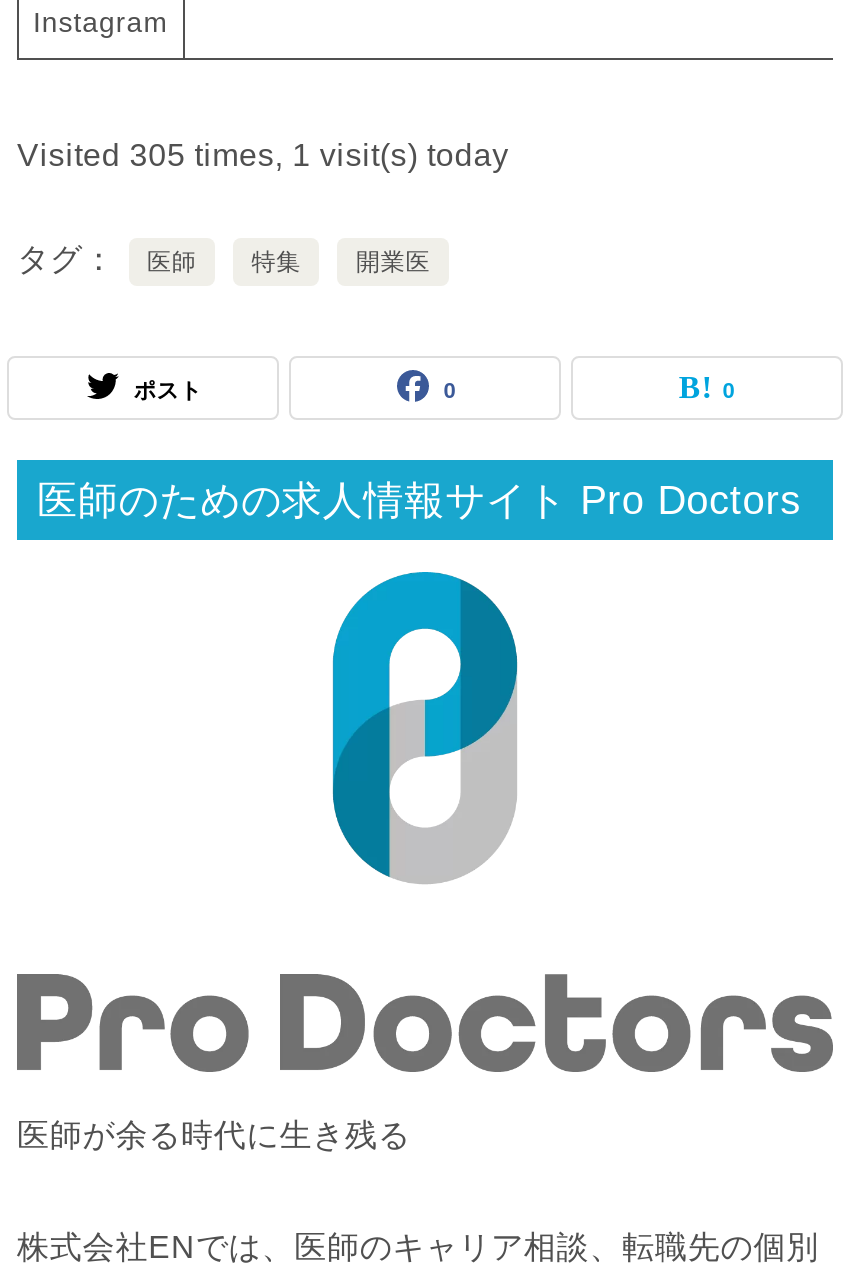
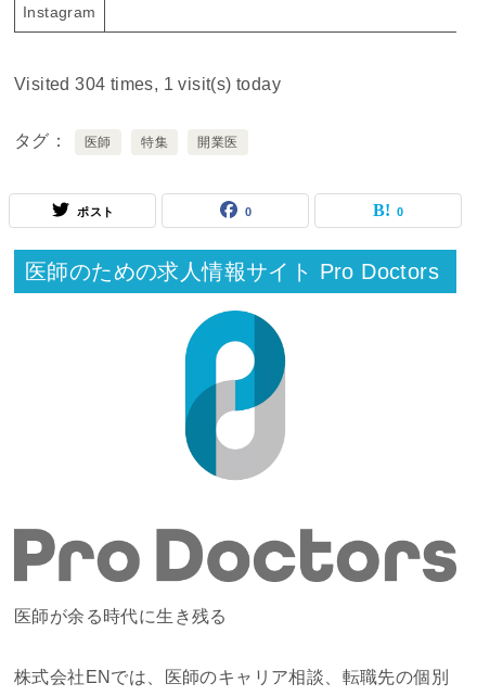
[17,139,509,173] Visited 305 times, 1 visit(s) today -> [14,75,281,94] Visited 304 times, 1 visit(s) today

